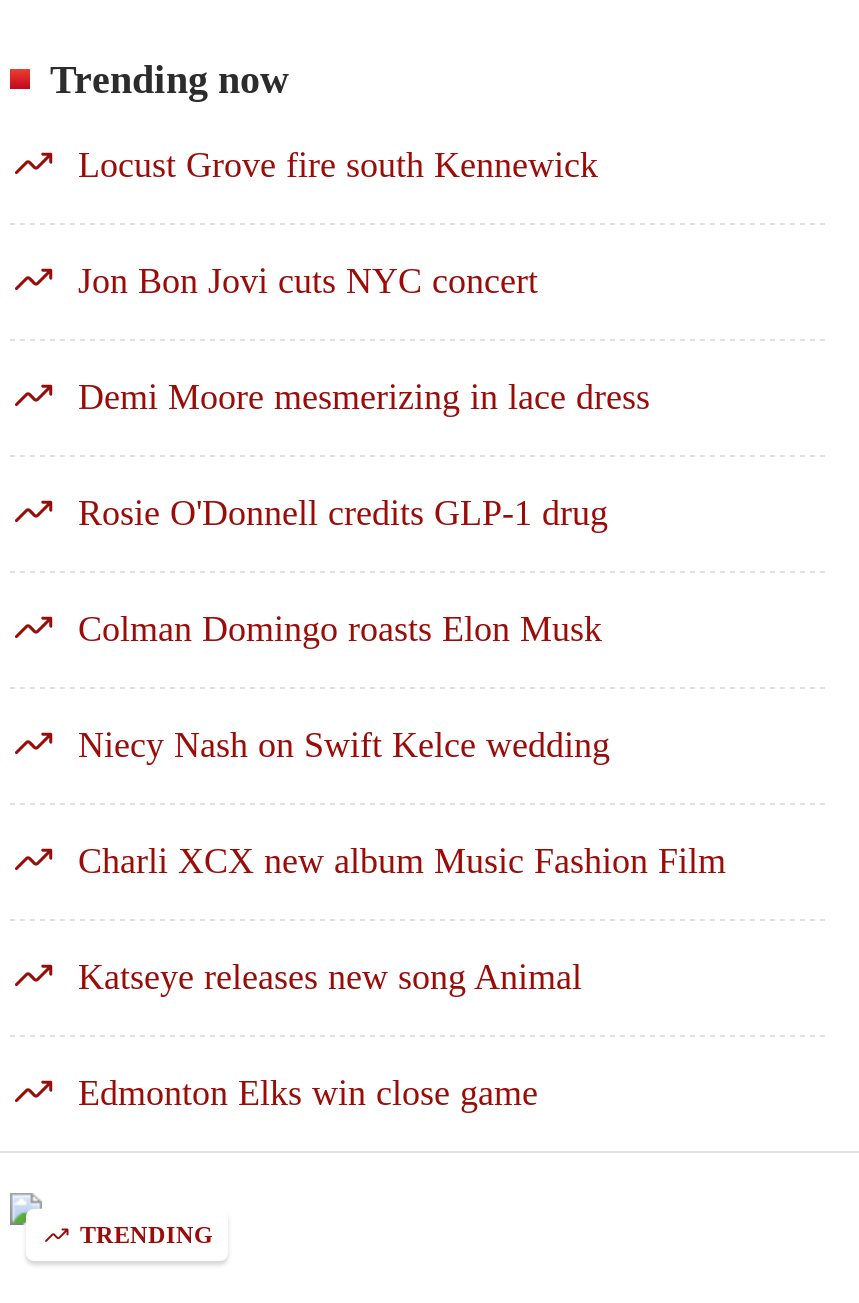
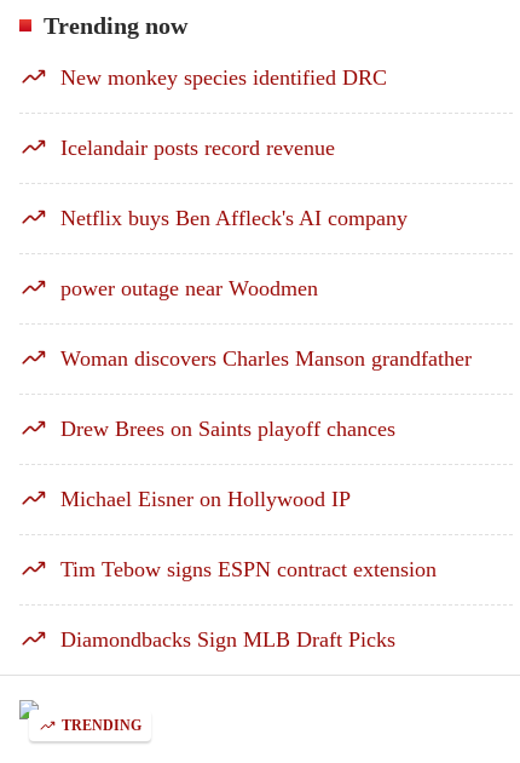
[78,145,598,185] Locust Grove fire south Kennewick -> [60,65,387,90] New monkey species identified DRC
[78,261,538,301] Jon Bon Jovi cuts NYC concert -> [60,136,335,160] Icelandair posts record revenue
[78,377,650,417] Demi Moore mesmerizing in lace dress -> [60,206,408,230] Netflix buys Ben Affleck's AI company
[78,493,608,533] Rosie O'Donnell credits GLP-1 drug -> [60,276,318,300] power outage near Woodmen
[78,609,602,649] Colman Domingo roasts Elon Musk -> [60,346,472,371] Woman discovers Charles Manson grandfather
[78,725,610,765] Niecy Nash on Swift Kelce wedding -> [60,417,395,441] Drew Brees on Saints playoff chances
[78,841,726,881] Charli XCX new album Music Fashion Film -> [60,487,351,511] Michael Eisner on Hollywood IP
[78,957,582,997] Katseye releases new song Animal -> [60,557,437,581] Tim Tebow signs ESPN contract extension
[78,1073,538,1113] Edmonton Elks win close game -> [60,627,395,652] Diamondbacks Sign MLB Draft Picks

